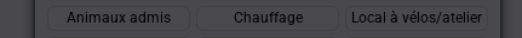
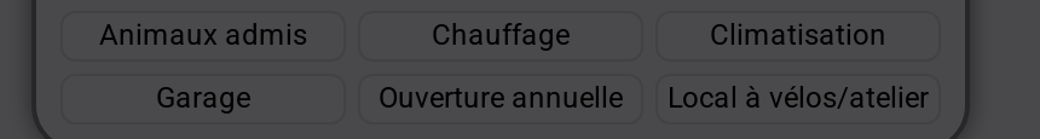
none -> [156,18,886,115] Climatisation | Garage | Ouverture annuelle

